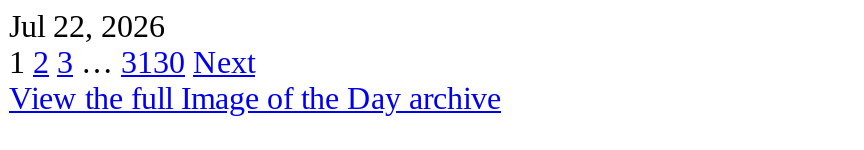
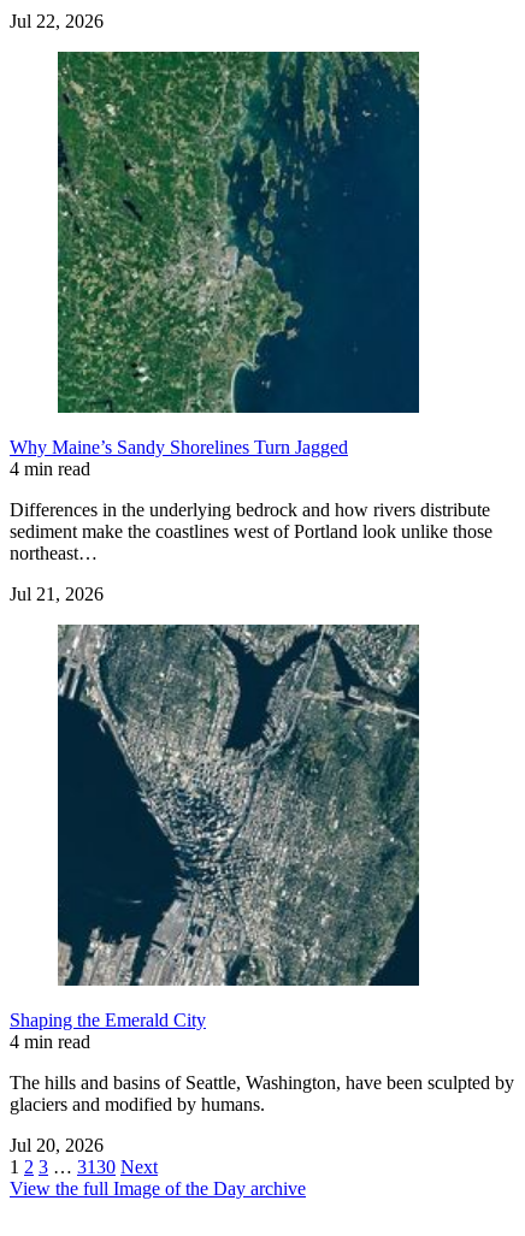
none -> [10,51,492,605] [image] | Why Maine’s Sandy Shorelines Turn Jagged | 4 min read | Differences in the underlying bedrock and how rivers distribute | sediment make the coastlines west of Portland look unlike those | northeast… | Jul 21, 2026
none -> [10,623,514,1156] [image] | Shaping the Emerald City | 4 min read | The hills and basins of Seattle, Washington, have been sculpted by | glaciers and modified by humans. | Jul 20, 2026

